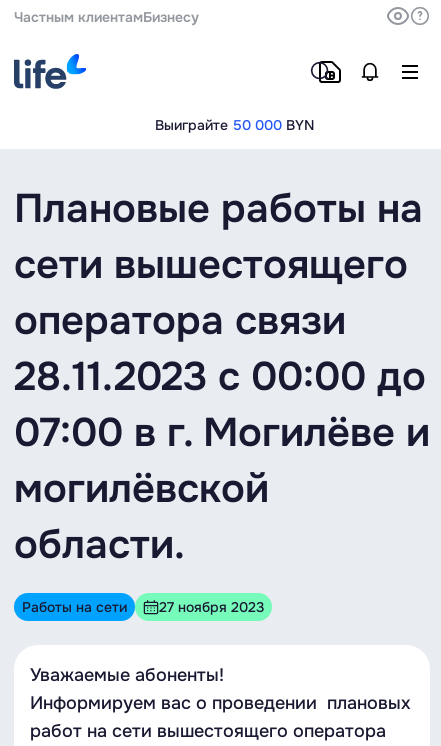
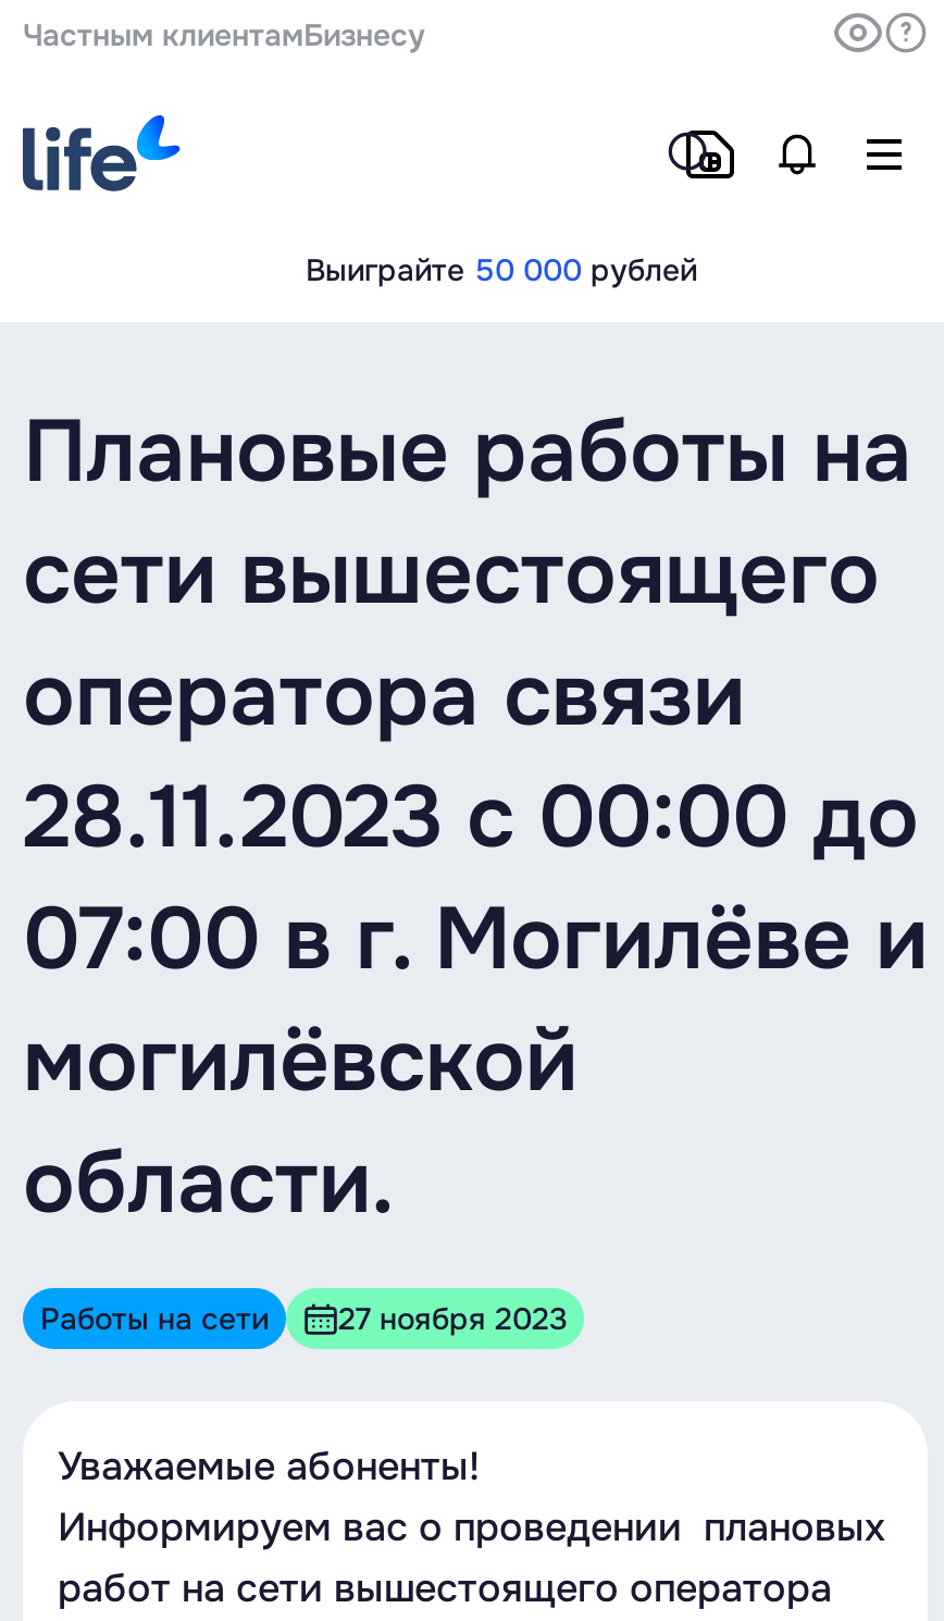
[154,116,313,134] Выиграйте 50 000 BYN -> [306,250,697,289] Выиграйте 50 000 рублей

